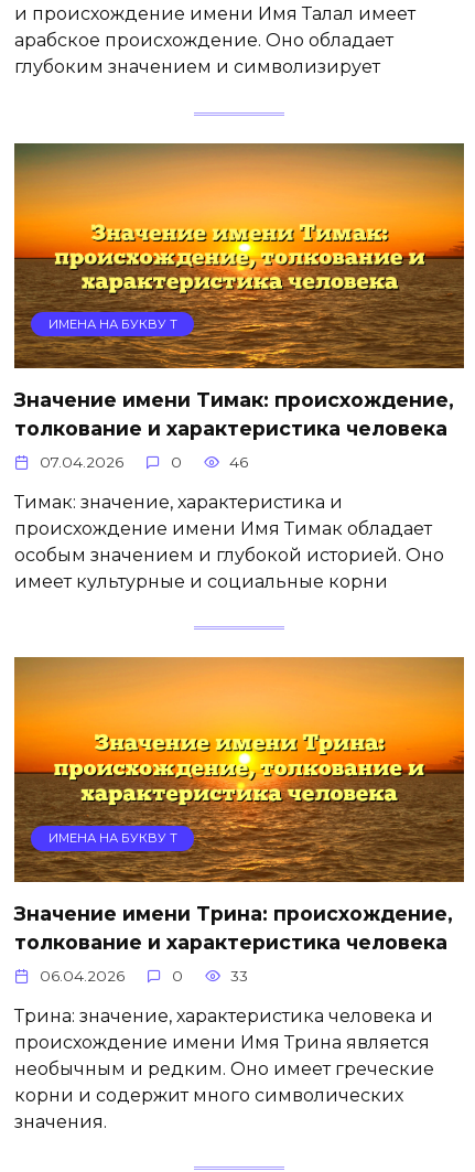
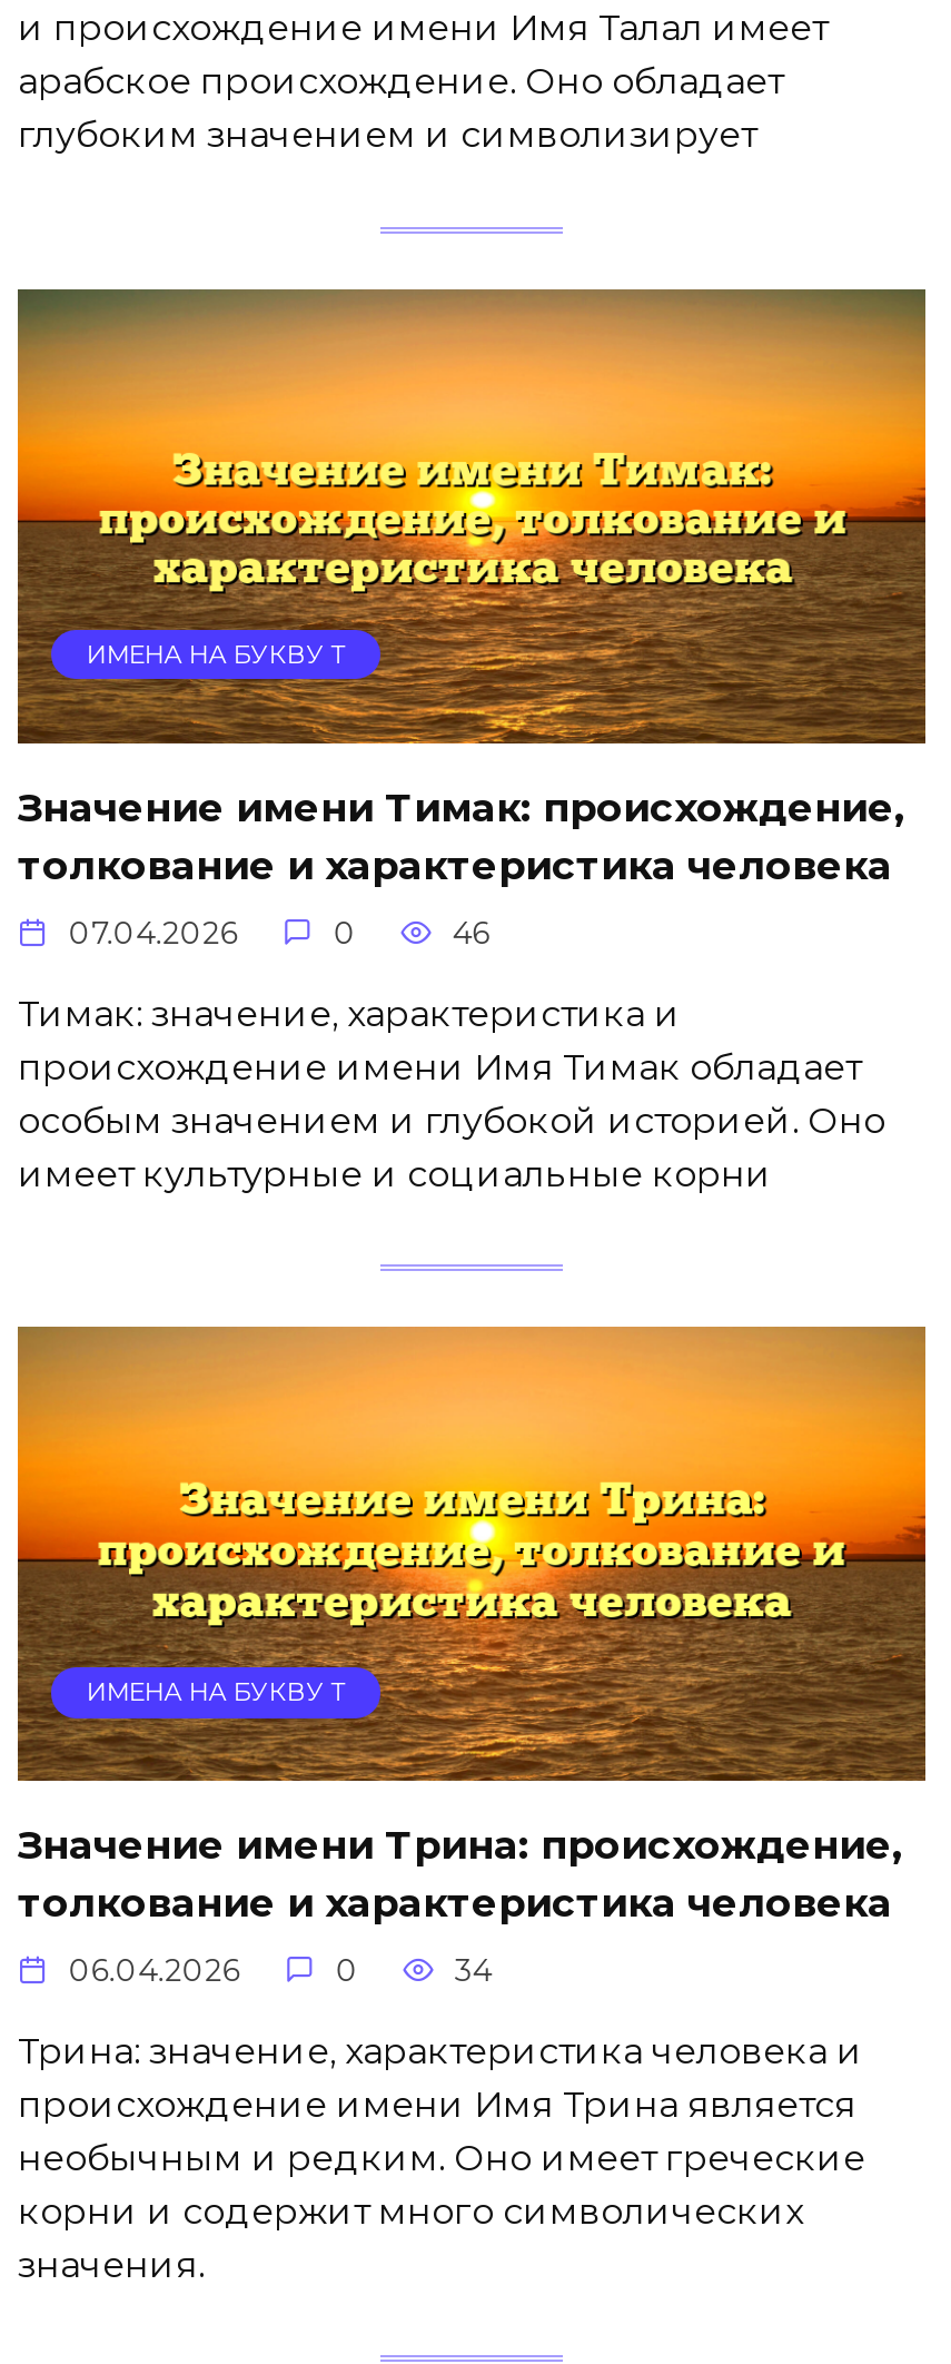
[231,967,248,985] 33 -> [454,1952,492,1988] 34

